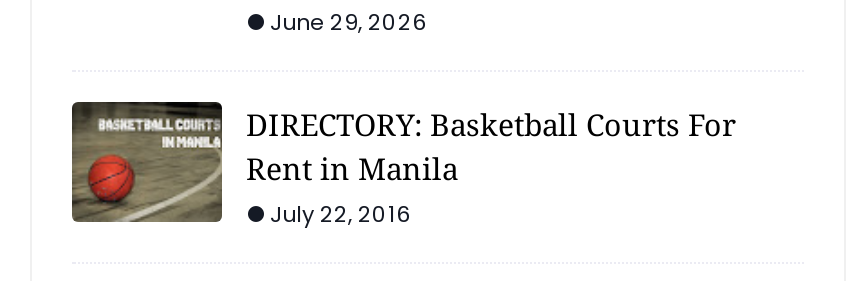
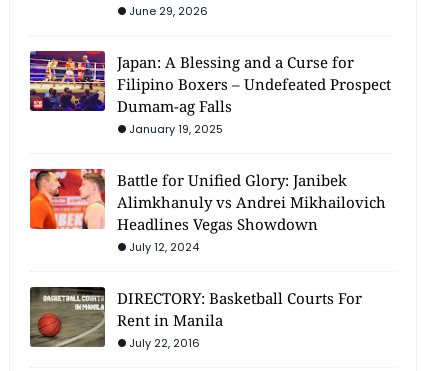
none -> [29,50,391,255] [image] | Japan: A Blessing and a Curse for | Filipino Boxers – Undefeated Prospect | Dumam-ag Falls | January 19, 2025 | Battle for Unified Glory: Janibek | Alimkhanuly vs Andrei Mikhailovich | Headlines Vegas Showdown | July 12, 2024
none -> [29,168,103,230] [image]

